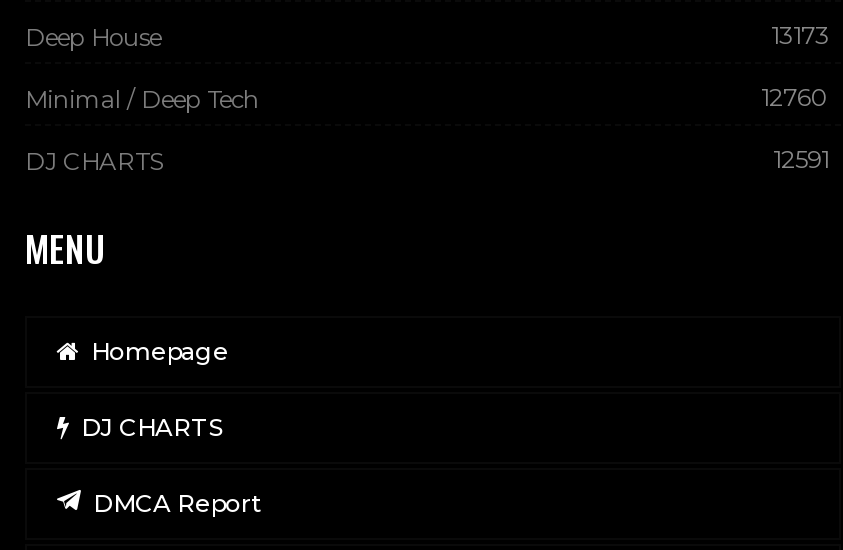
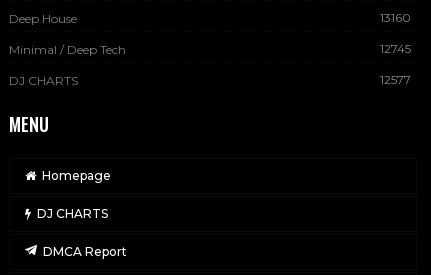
[771,20,829,50] 13173 -> [380,10,411,25] 13160
[761,82,829,112] 12760 -> [380,41,411,56] 12745
[773,144,829,174] 12591 -> [380,72,411,87] 12577

